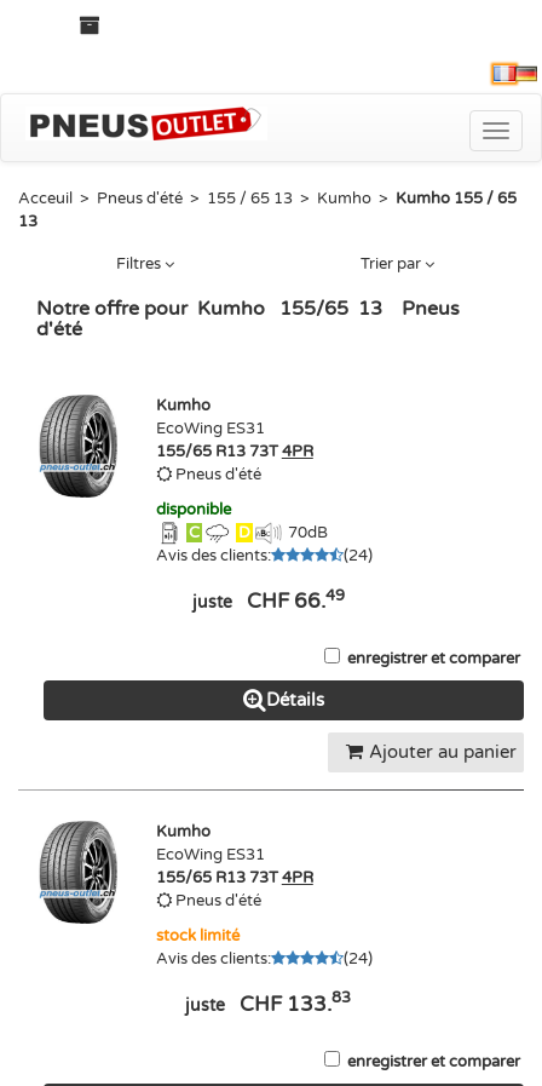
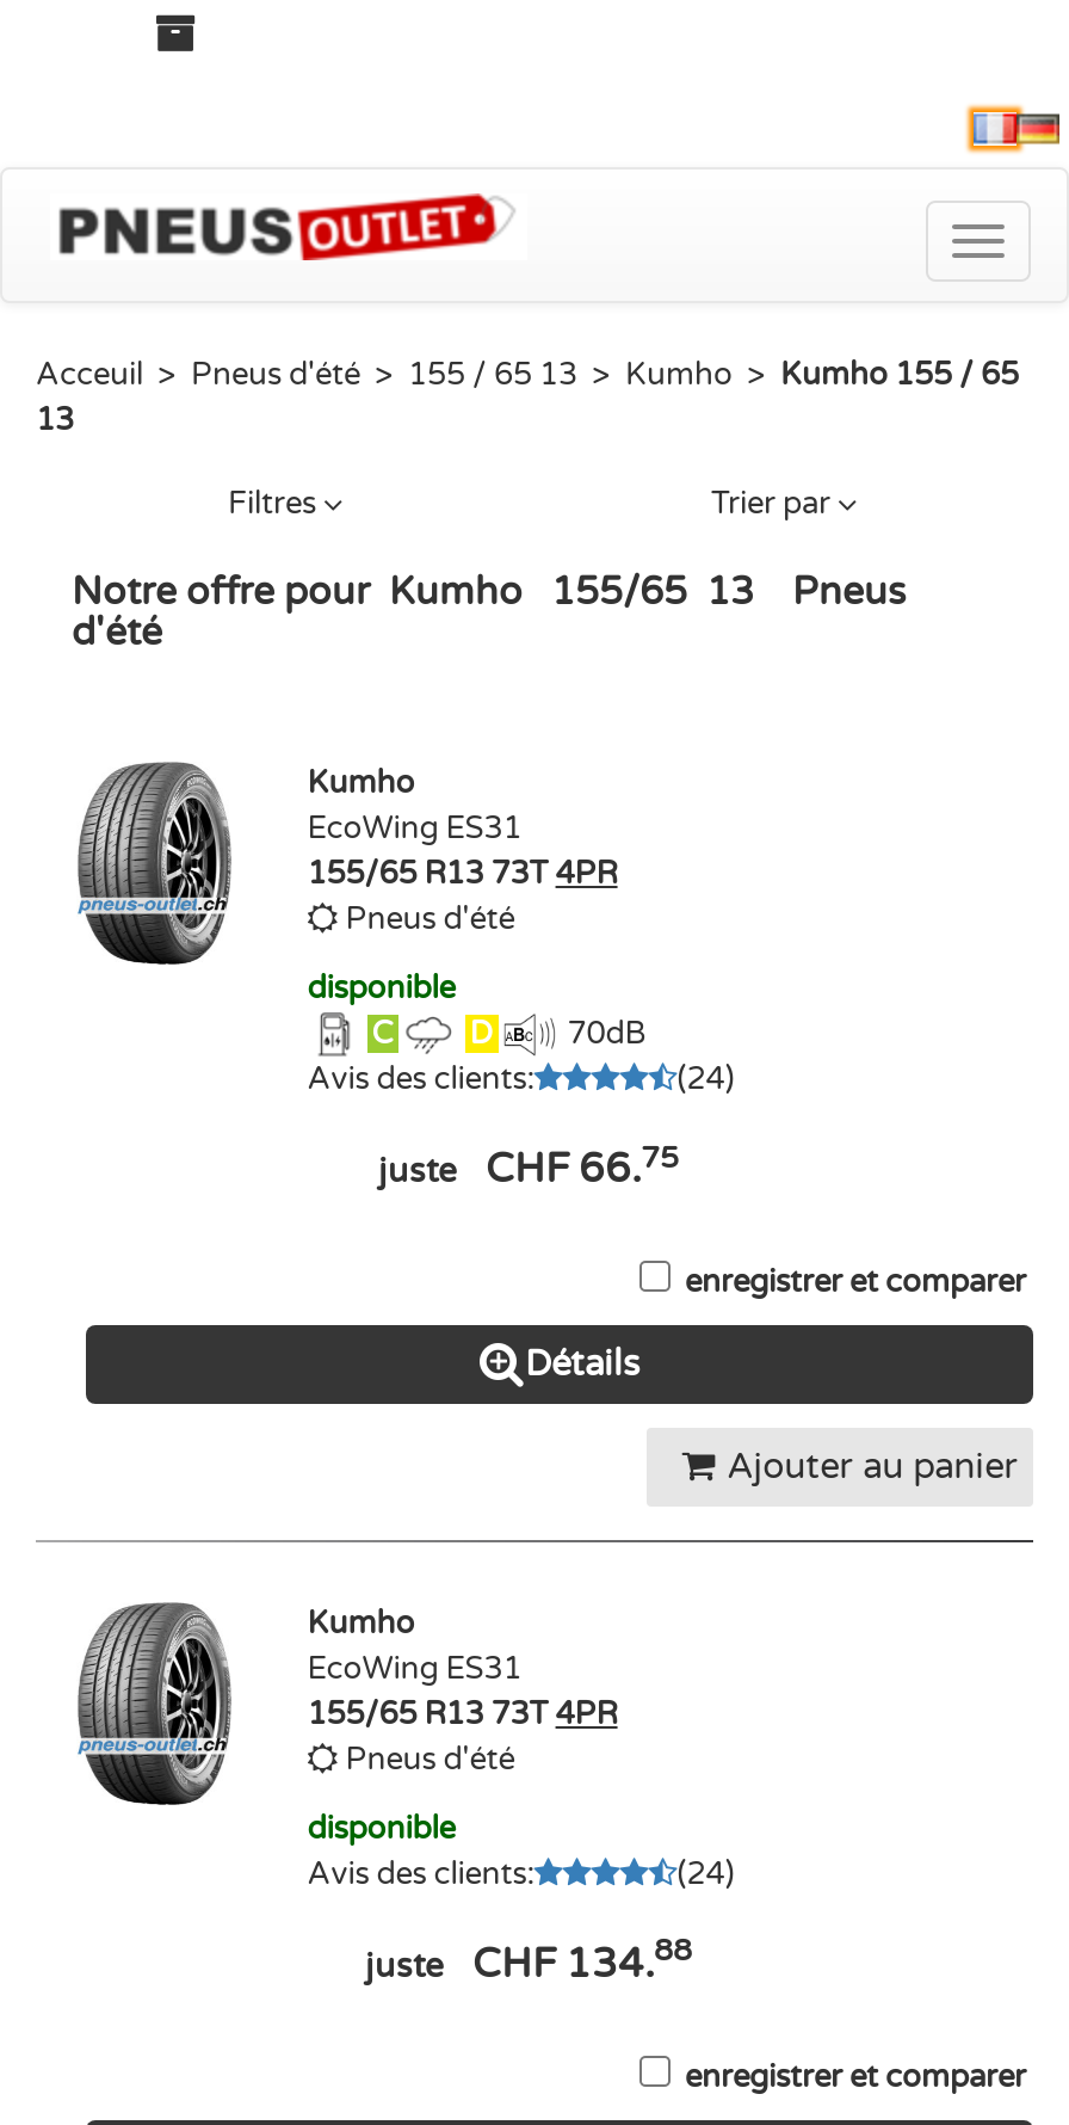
[192,585,344,614] juste CHF 66.49 -> [378,1138,679,1194] juste CHF 66.75
[156,926,239,945] stock limité -> [307,1809,455,1848] disponible
[185,988,351,1017] juste CHF 133.83 -> [365,1933,692,1988] juste CHF 134.88

